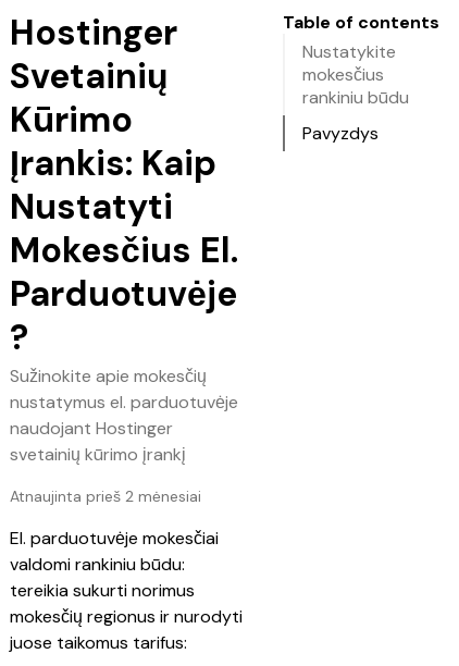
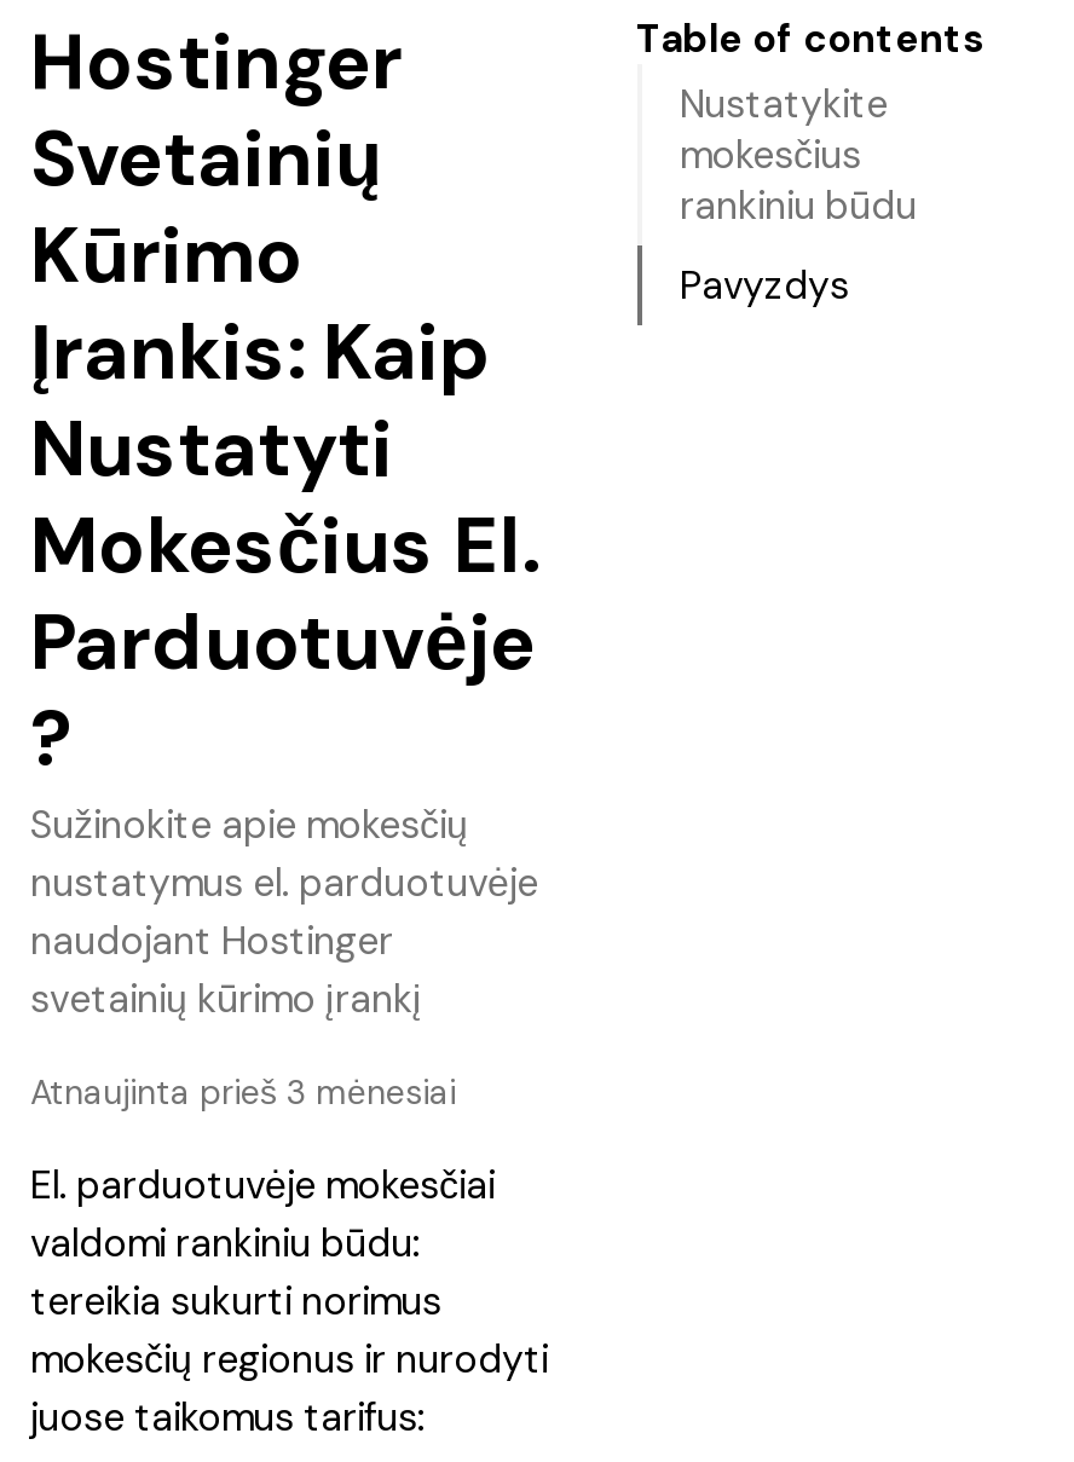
[10,486,201,506] Atnaujinta prieš 2 mėnesiai -> [30,1070,456,1114] Atnaujinta prieš 3 mėnesiai

